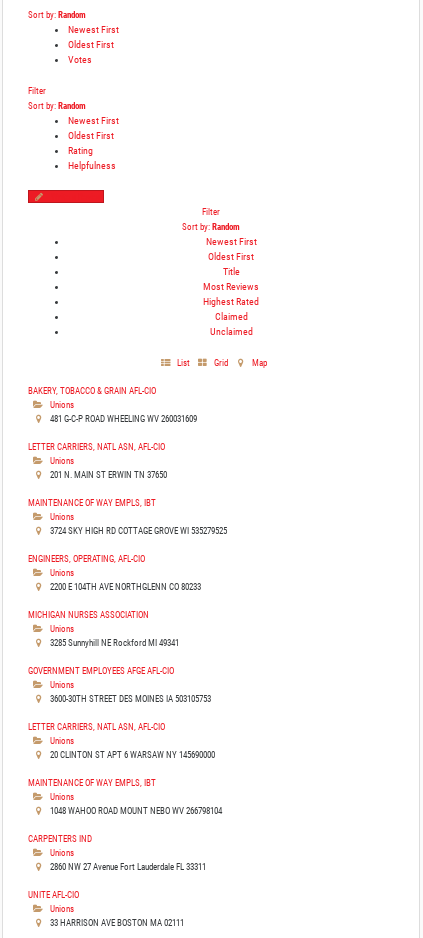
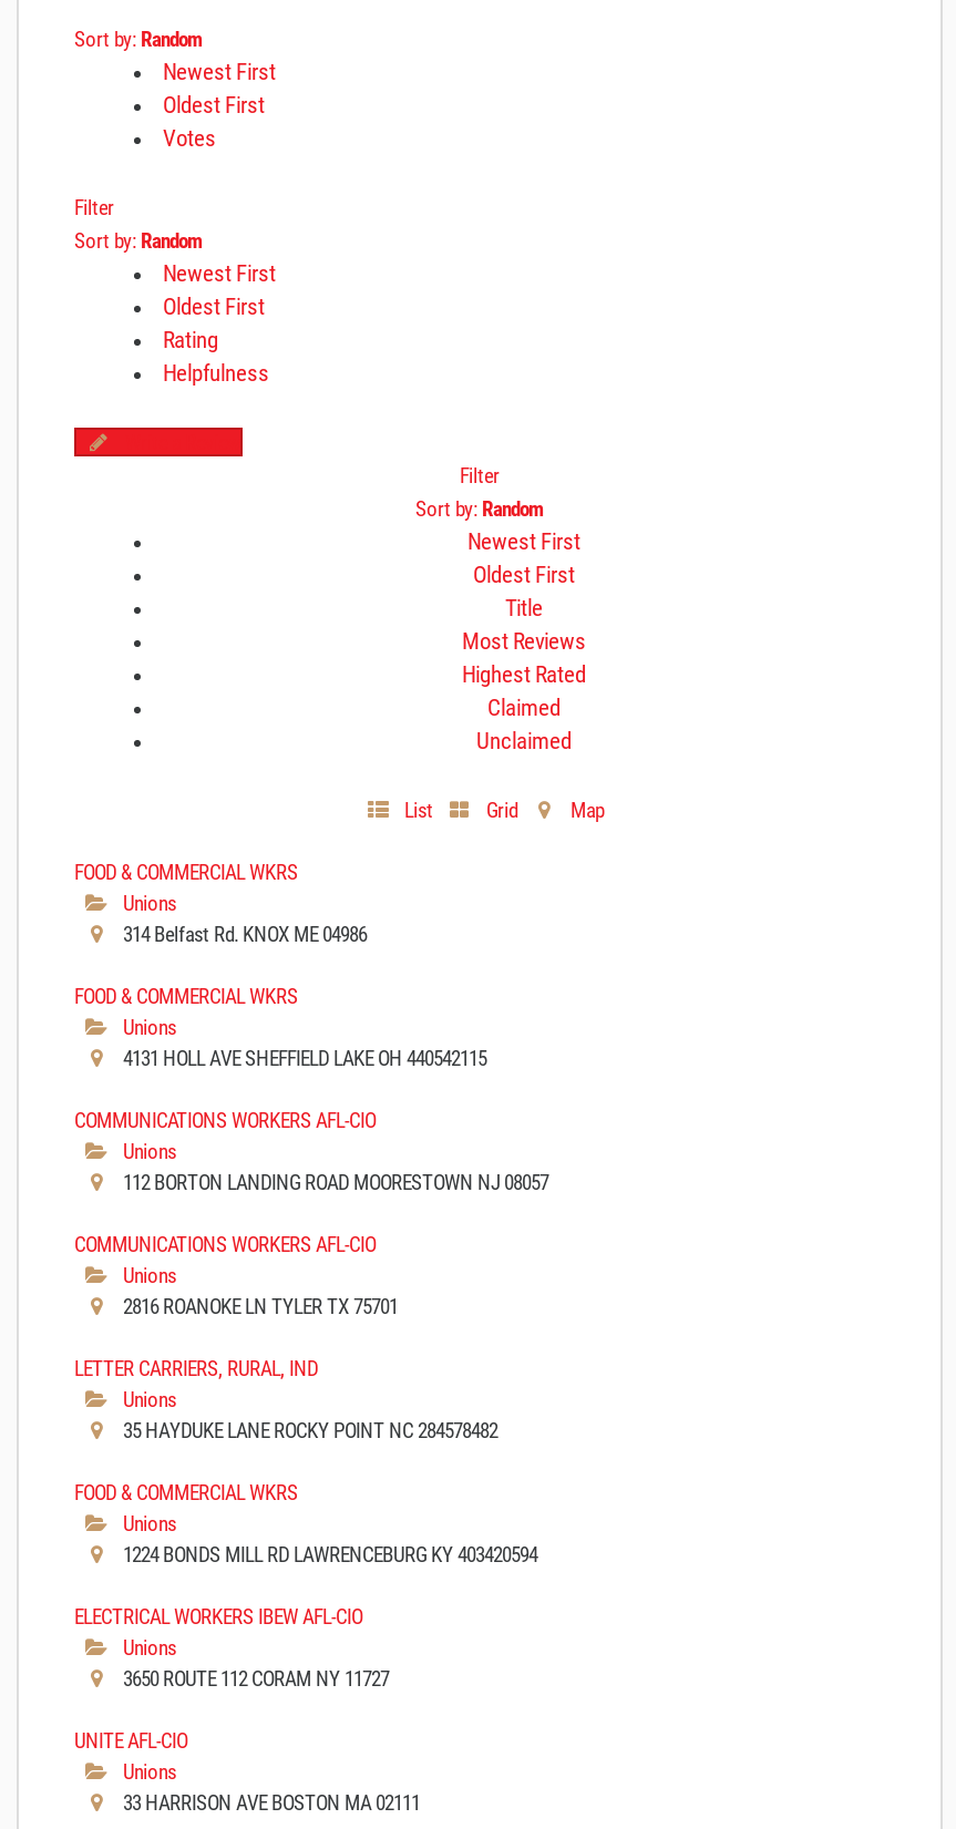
[28,385,156,396] BAKERY, TOBACCO & GRAIN AFL-CIO -> [74,860,298,884] FOOD & COMMERCIAL WKRS
[48,413,197,424] 481 G-C-P ROAD WHEELING WV 260031609 -> [119,922,367,946] 314 Belfast Rd. KNOX ME 04986
[28,441,165,452] LETTER CARRIERS, NATL ASN, AFL-CIO -> [74,984,298,1008] FOOD & COMMERCIAL WKRS
[48,469,167,480] 201 N. MAIN ST ERWIN TN 37650 -> [119,1046,486,1070] 4131 HOLL AVE SHEFFIELD LAKE OH 440542115
[28,497,156,508] MAINTENANCE OF WAY EMPLS, IBT -> [74,1108,376,1132] COMMUNICATIONS WORKERS AFL-CIO
[48,525,227,536] 3724 SKY HIGH RD COTTAGE GROVE WI 535279525 -> [119,1170,548,1194] 112 BORTON LANDING ROAD MOORESTOWN NJ 08057
[28,553,145,564] ENGINEERS, OPERATING, AFL-CIO -> [74,1232,376,1256] COMMUNICATIONS WORKERS AFL-CIO
[48,581,201,592] 2200 E 104TH AVE NORTHGLENN CO 80233 -> [119,1294,398,1318] 2816 ROANOKE LN TYLER TX 75701
[28,609,149,620] MICHIGAN NURSES ASSOCIATION -> [74,1356,318,1380] LETTER CARRIERS, RURAL, IND
[48,637,179,648] 3285 Sunnyhill NE Rockford MI 49341 -> [119,1418,497,1442] 35 HAYDUKE LANE ROCKY POINT NC 284578482
[28,665,174,676] GOVERNMENT EMPLOYEES AFGE AFL-CIO -> [74,1480,298,1504] FOOD & COMMERCIAL WKRS
[48,693,211,704] 3600-30TH STREET DES MOINES IA 503105753 -> [119,1542,537,1566] 1224 BONDS MILL RD LAWRENCEBURG KY 403420594
[28,721,165,732] LETTER CARRIERS, NATL ASN, AFL-CIO -> [74,1604,362,1628] ELECTRICAL WORKERS IBEW AFL-CIO
[28,749,222,872] 20 CLINTON ST APT 6 WARSAW NY 145690000 | MAINTENANCE OF WAY EMPLS, IBT | Unions | 1048 WAHOO ROAD MOUNT NEBO WV 266798104 | CARPENTERS IND | Unions | 2860 NW 27 Avenue Fort Lauderdale FL 33311 -> [119,1666,389,1691] 3650 ROUTE 112 CORAM NY 11727

